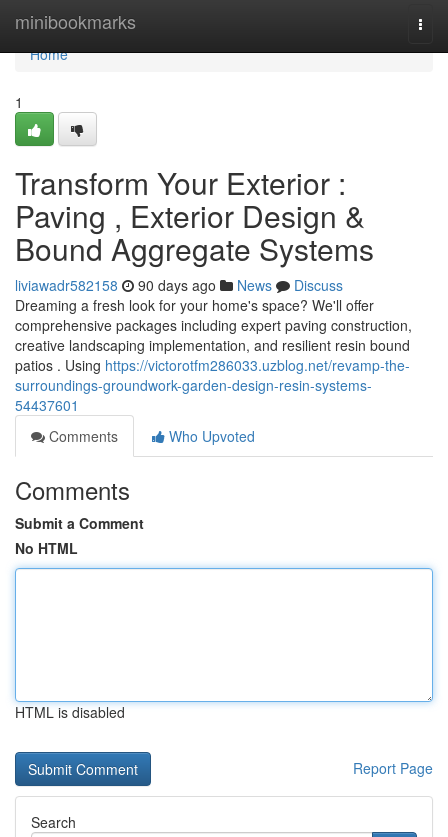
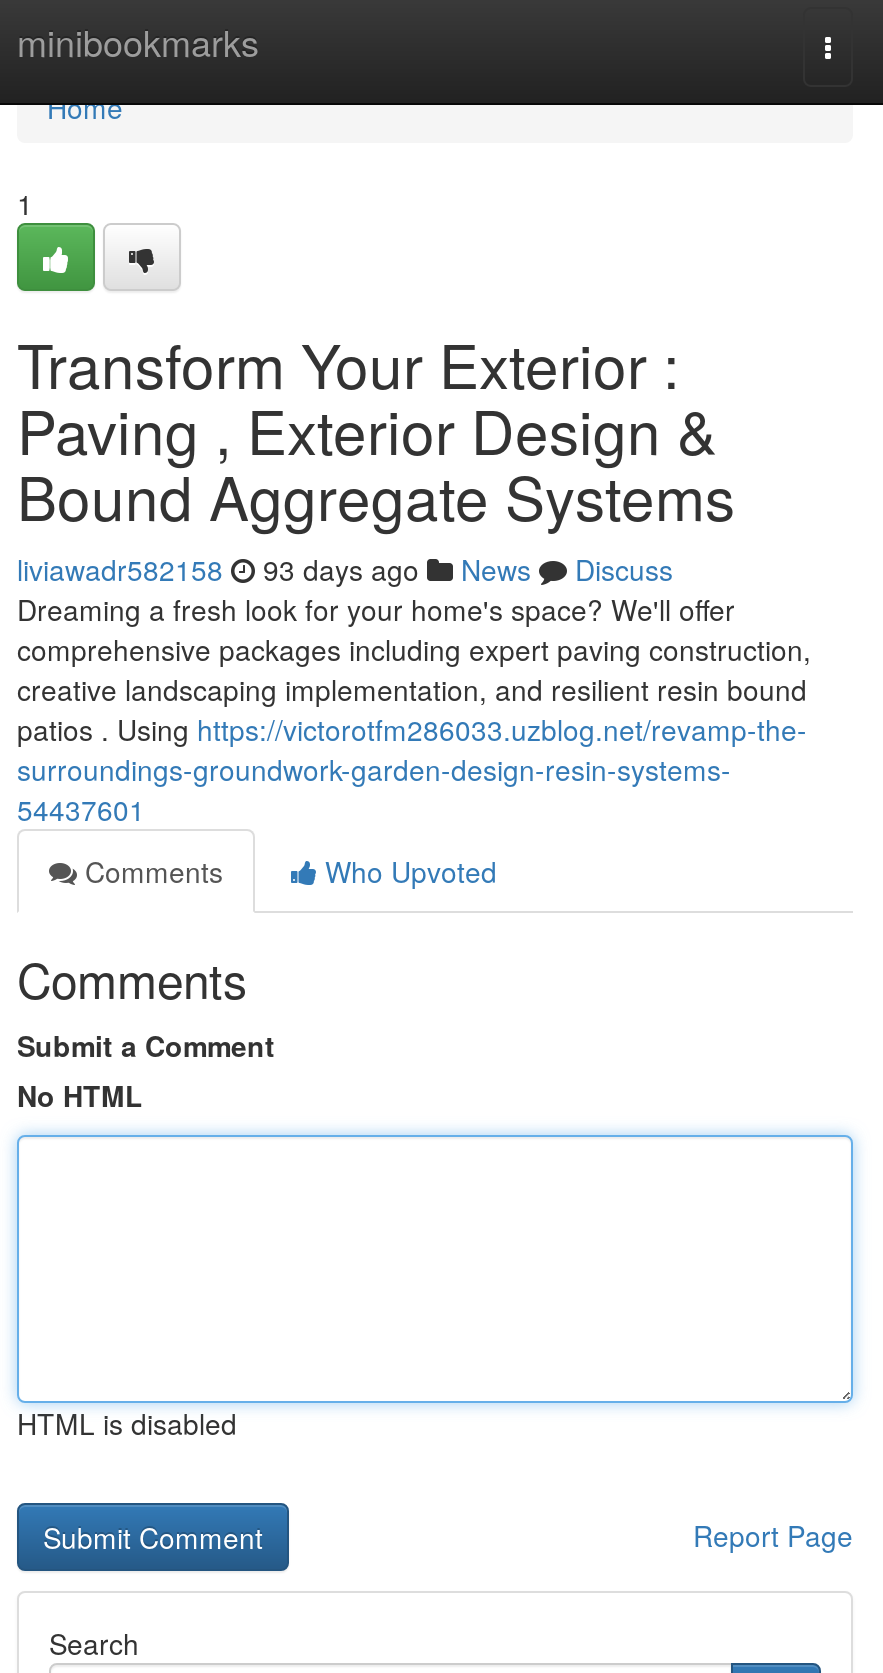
[15,275,343,295] liviawadr582158 90 days ago News Discuss -> [17,549,673,589] liviawadr582158 93 days ago News Discuss

